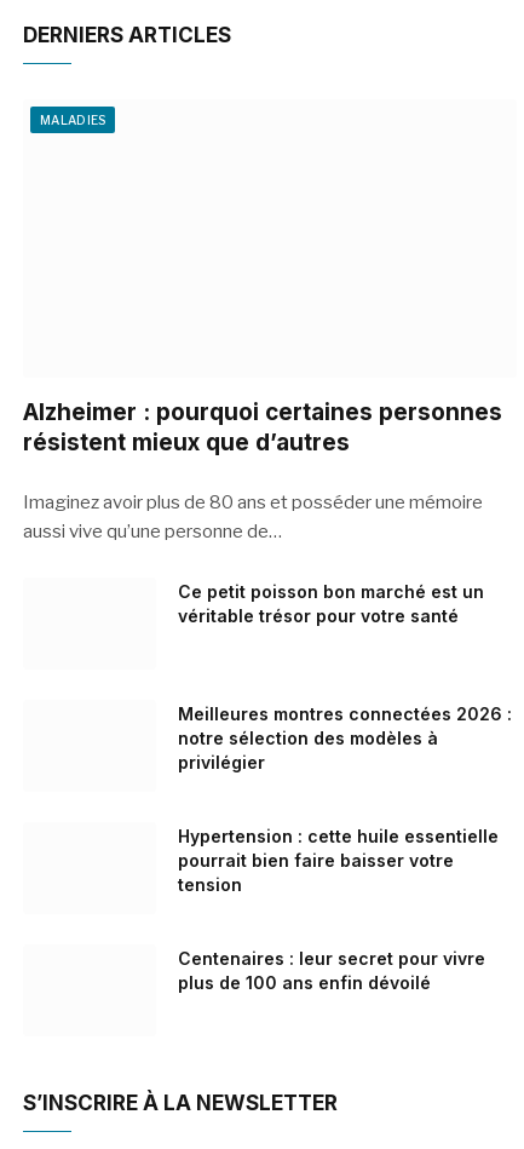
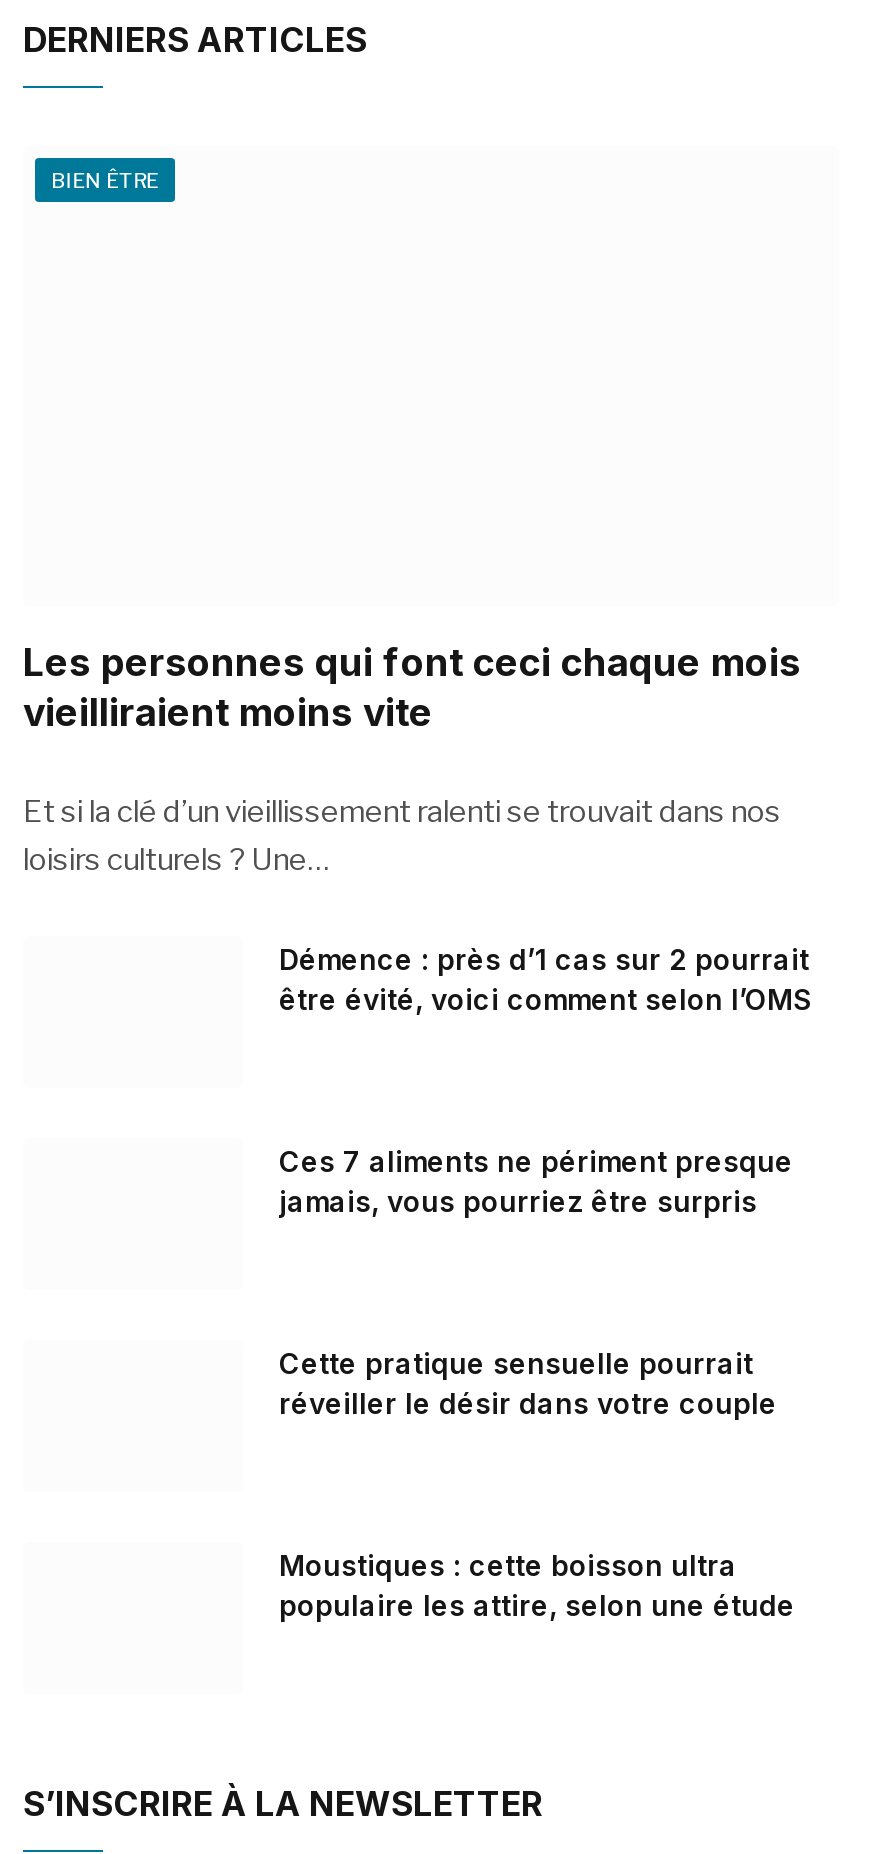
[40,113,106,127] MALADIES -> [51,168,158,192] BIEN ÊTRE
[23,398,502,456] Alzheimer : pourquoi certaines personnes | résistent mieux que d’autres -> [23,639,801,735] Les personnes qui font ceci chaque mois | vieilliraient moins vite
[23,491,483,542] Imaginez avoir plus de 80 ans et posséder une mémoire | aussi vive qu’une personne de… -> [23,793,781,877] Et si la clé d’un vieillissement ralenti se trouvait dans nos | loisirs culturels ? Une…
[178,581,484,626] Ce petit poisson bon marché est un | véritable trésor pour votre santé -> [279,941,813,1015] Démence : près d’1 cas sur 2 pourrait | être évité, voici comment selon l’OMS
[178,703,512,772] Meilleures montres connectées 2026 : | notre sélection des modèles à | privilégier -> [279,1143,793,1217] Ces 7 aliments ne périment presque | jamais, vous pourriez être surpris
[178,825,499,894] Hypertension : cette huile essentielle | pourrait bien faire baisser votre | tension -> [279,1345,777,1419] Cette pratique sensuelle pourrait | réveiller le désir dans votre couple
[178,948,485,992] Centenaires : leur secret pour vivre | plus de 100 ans enfin dévoilé -> [279,1547,795,1621] Moustiques : cette boisson ultra | populaire les attire, selon une étude

